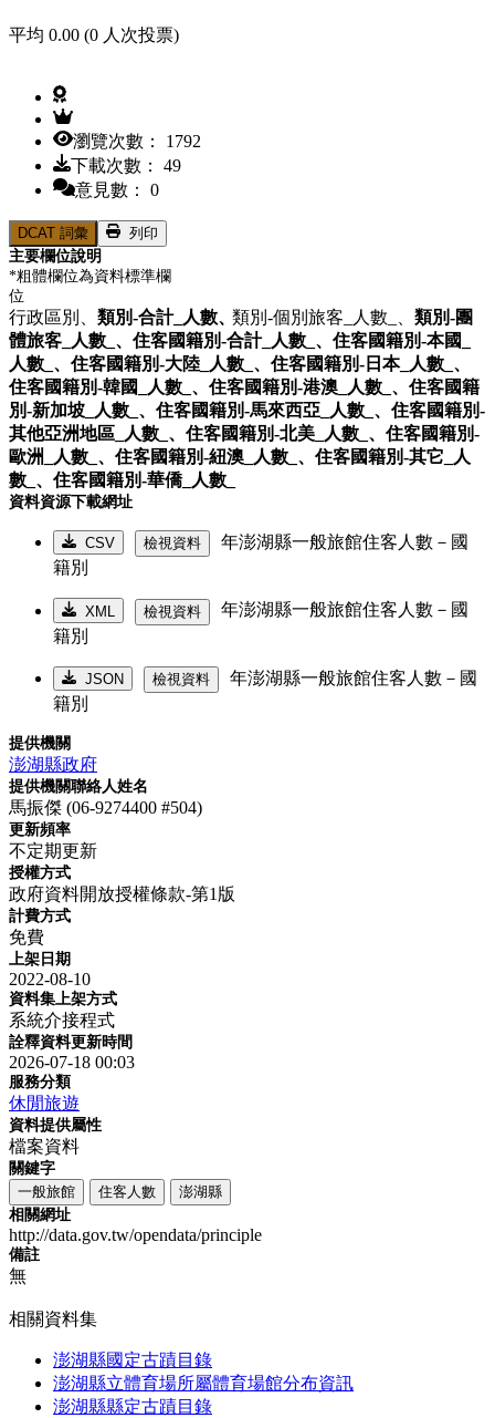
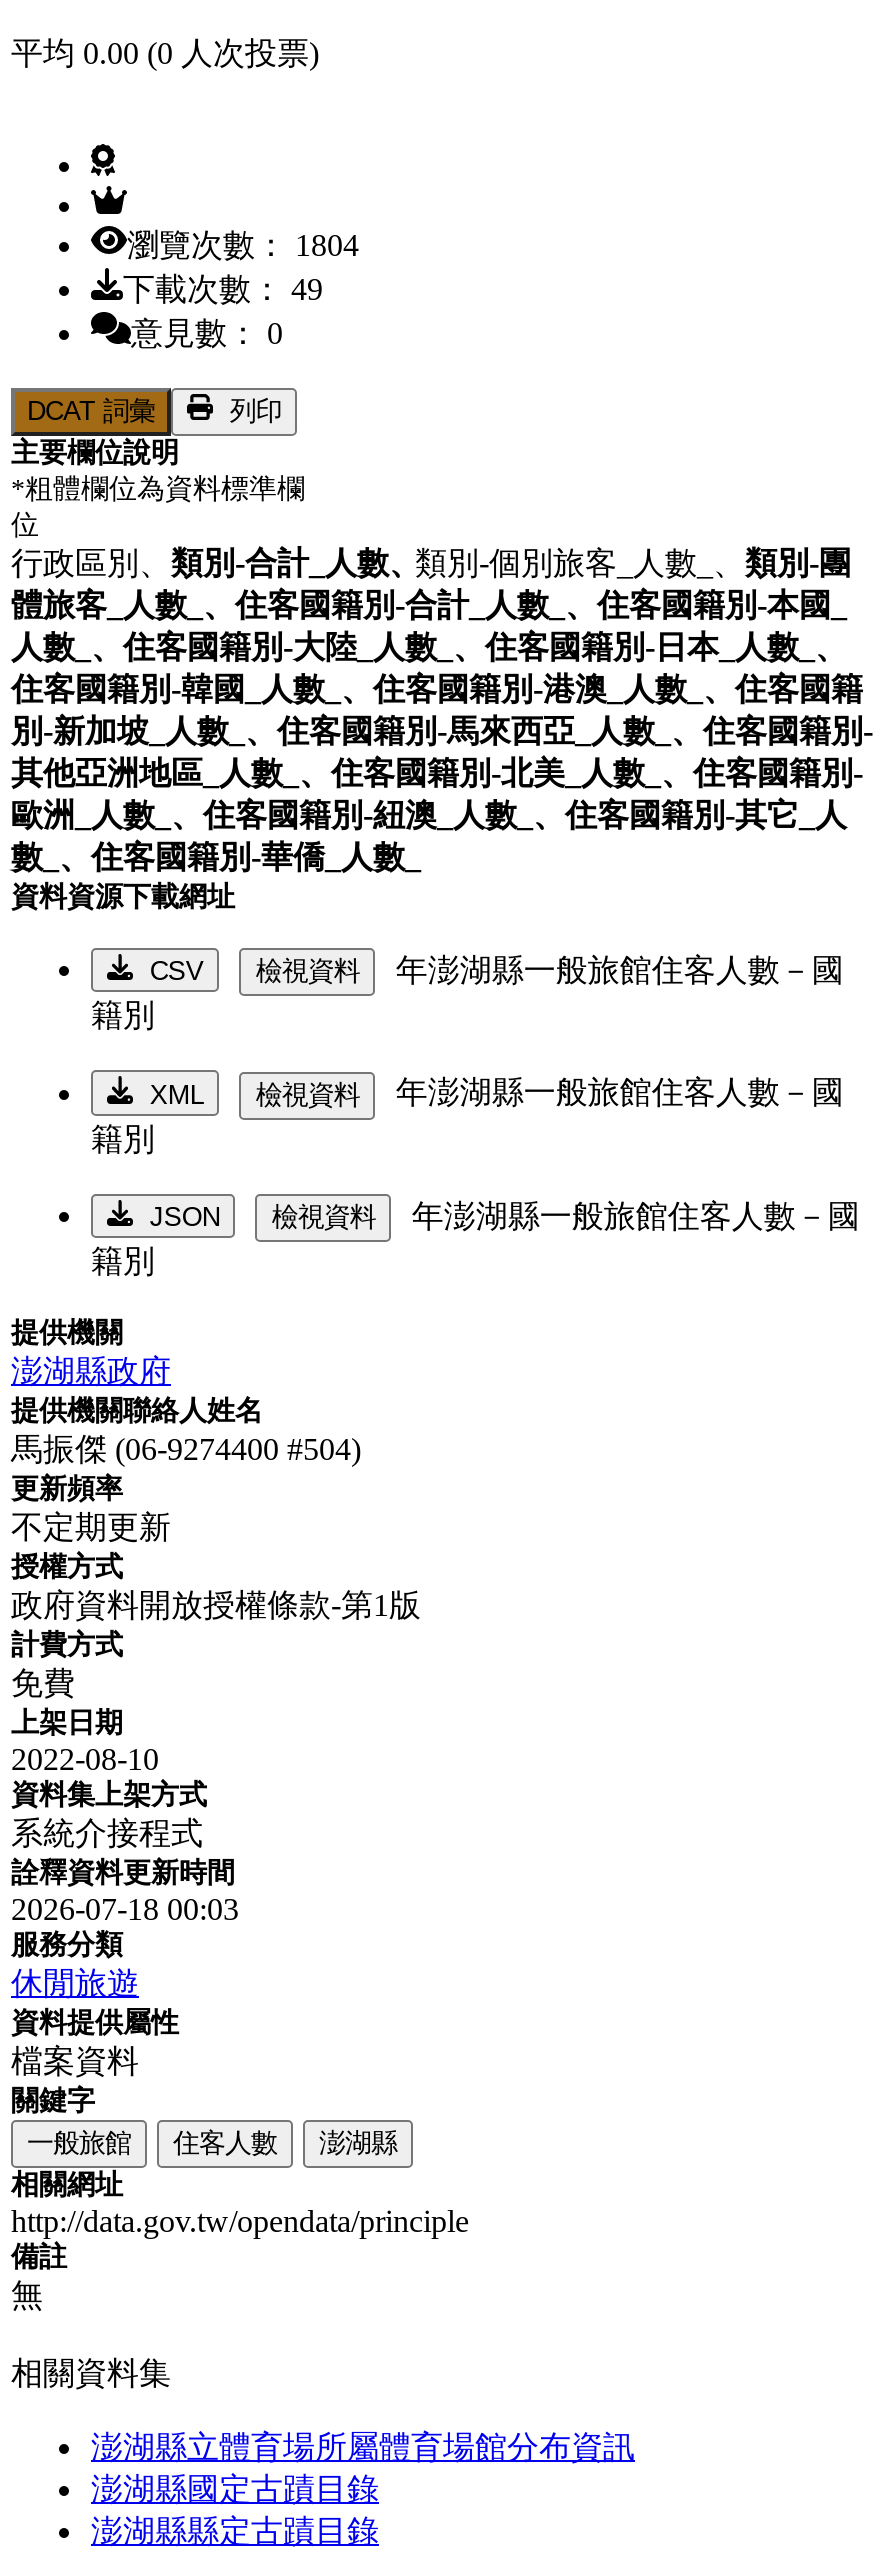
[73,131,201,150] 瀏覽次數： 1792 -> [127,227,359,261] 瀏覽次數： 1804
moved [53,1350,212,1369] -> [91,2472,379,2506]: 澎湖縣國定古蹟目錄
moved [53,1374,354,1393] -> [91,2430,635,2464]: 澎湖縣立體育場所屬體育場館分布資訊

